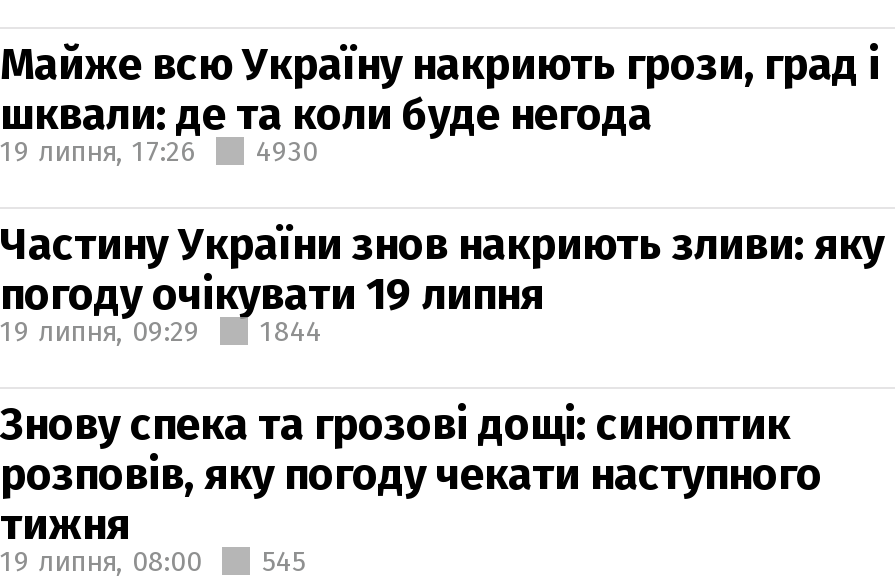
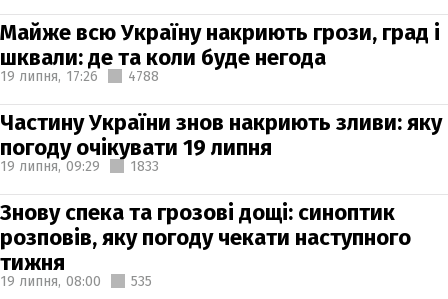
[0,134,318,168] 19 липня, 17:26 4930 -> [0,67,159,84] 19 липня, 17:26 4788
[0,314,322,348] 19 липня, 09:29 1844 -> [0,157,159,174] 19 липня, 09:29 1833
[0,544,306,578] 19 липня, 08:00 545 -> [0,272,152,289] 19 липня, 08:00 535

